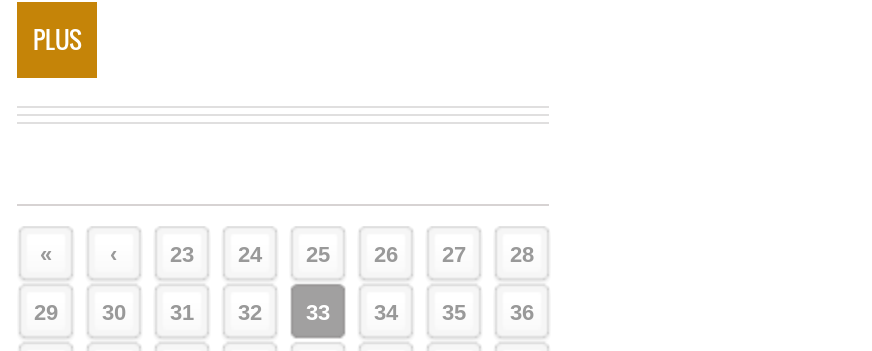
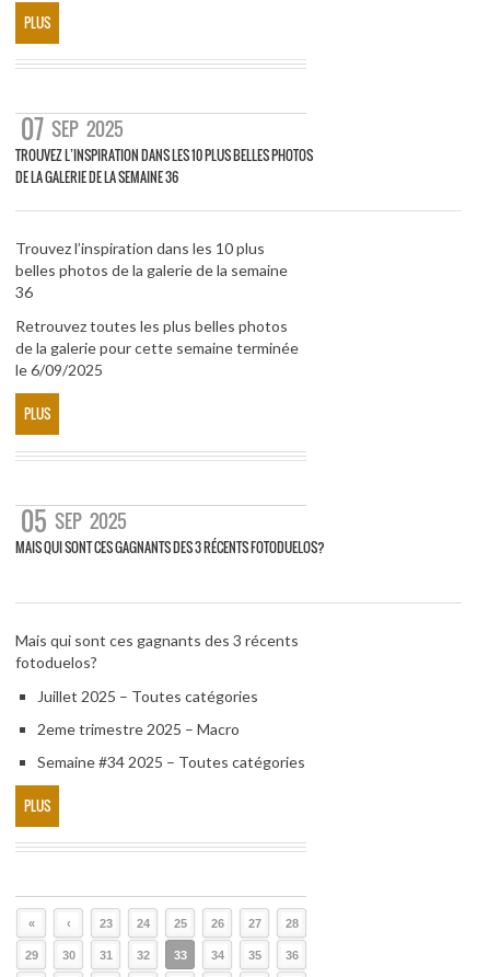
none -> [15,111,313,186] 07 SEP 2025 | TROUVEZ L’INSPIRATION DANS LES 10 PLUS BELLES PHOTOS | DE LA GALERIE DE LA SEMAINE 36
none -> [15,239,325,556] Trouvez l’inspiration dans les 10 plus | belles photos de la galerie de la semaine | 36 | Retrouvez toutes les plus belles photos | de la galerie pour cette semaine terminée | le 6/09/2025 | PLUS | 05 SEP 2025 | MAIS QUI SONT CES GAGNANTS DES 3 RÉCENTS FOTODUELOS?
none -> [15,631,305,815] Mais qui sont ces gagnants des 3 récents | fotoduelos? | Juillet 2025 – Toutes catégories | 2eme trimestre 2025 – Macro | Semaine #34 2025 – Toutes catégories | PLUS

